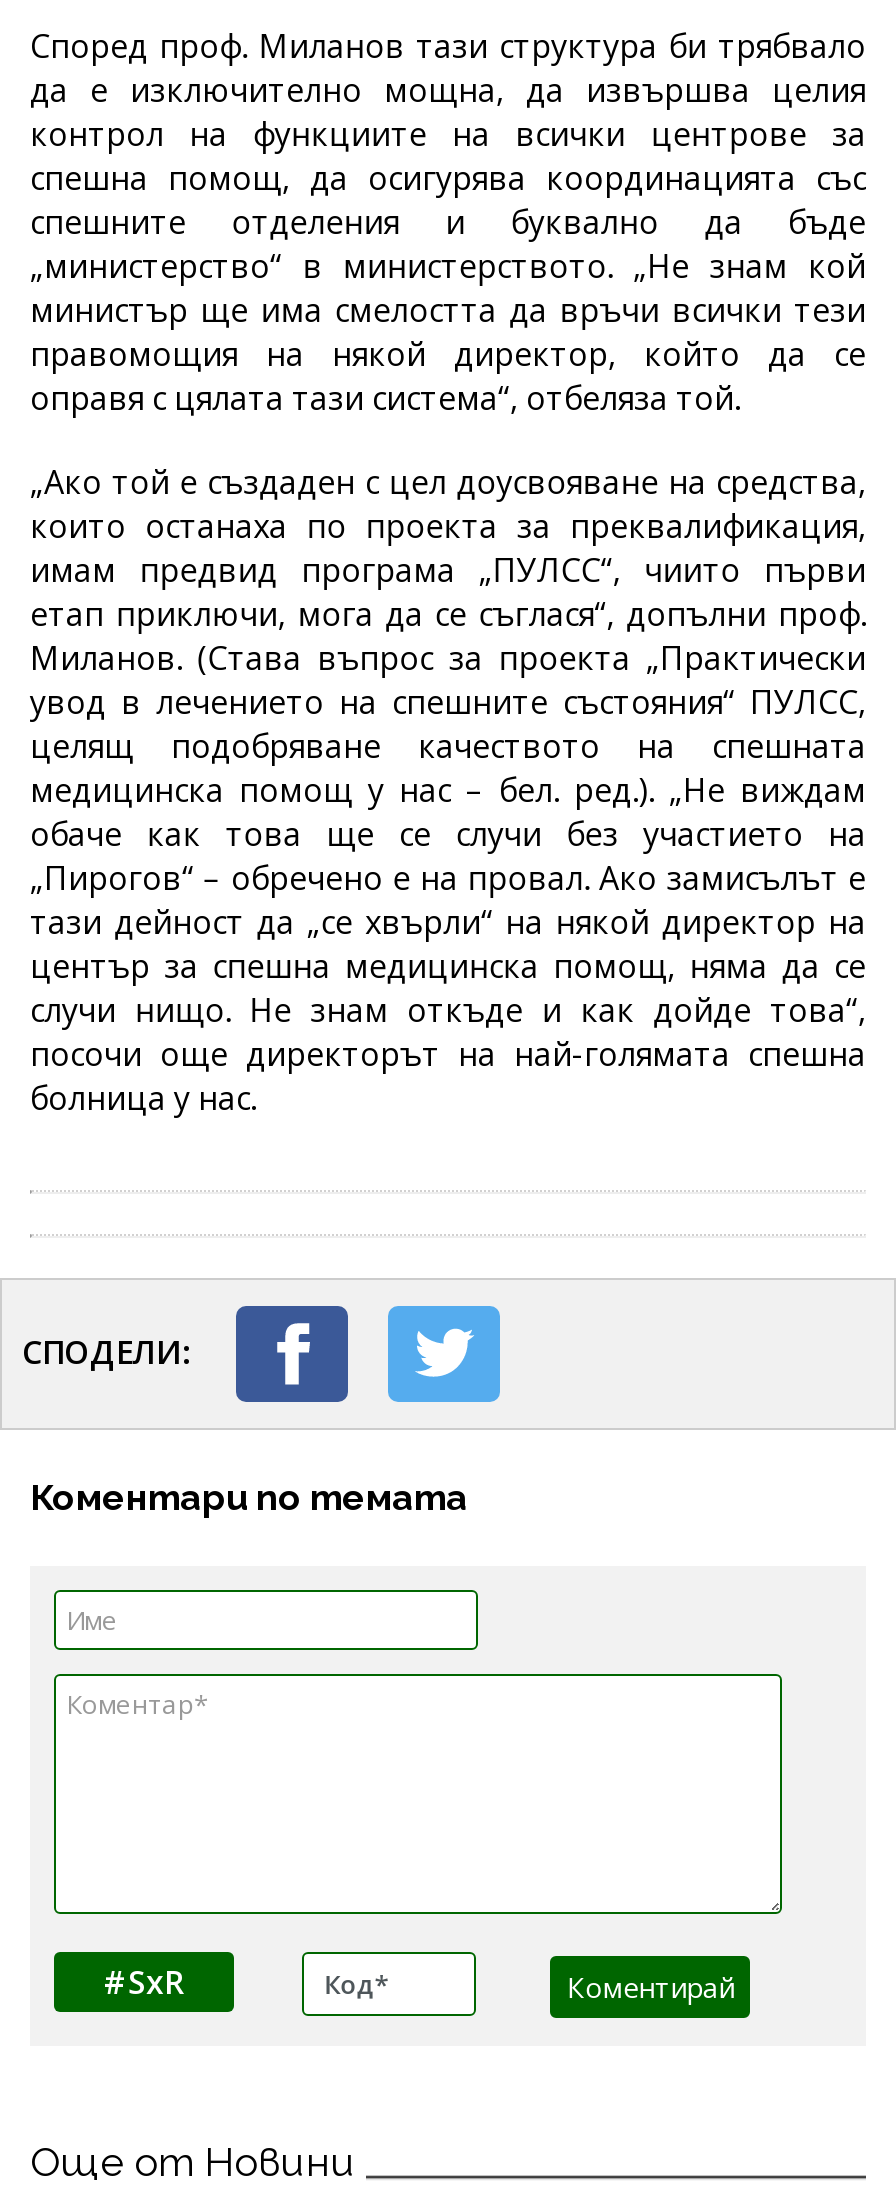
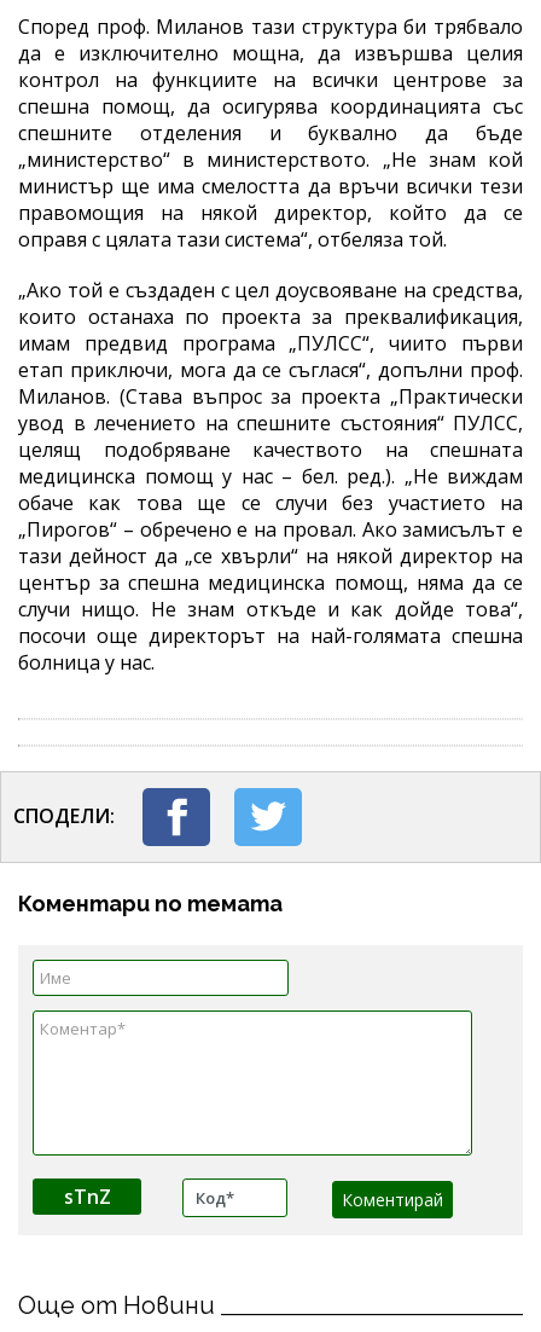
[104,1960,184,2004] #SxR -> [63,1183,110,1210] sTnZ

